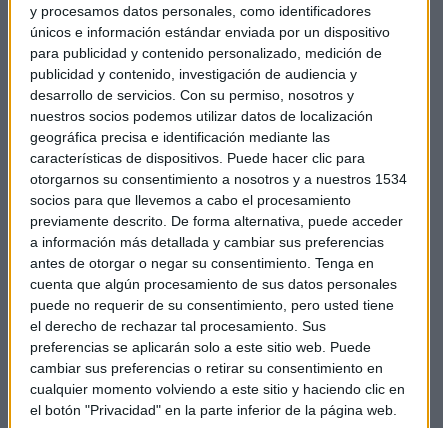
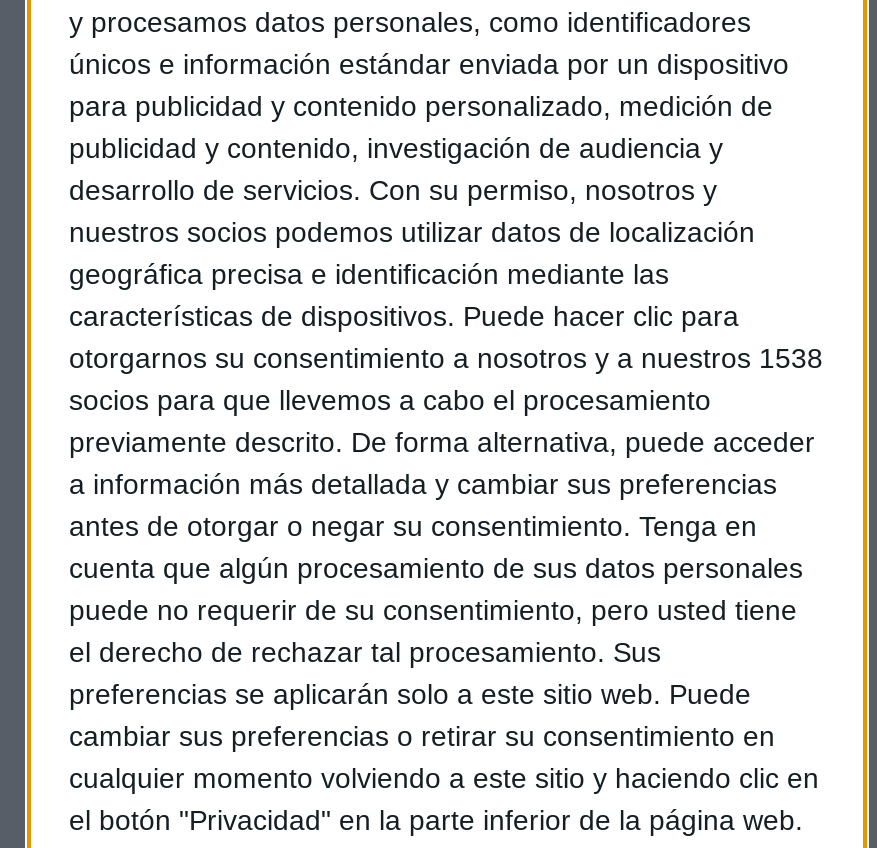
[30,171,407,187] otorgarnos su consentimiento a nosotros y a nuestros 1534 -> [69,343,823,375] otorgarnos su consentimiento a nosotros y a nuestros 1538

